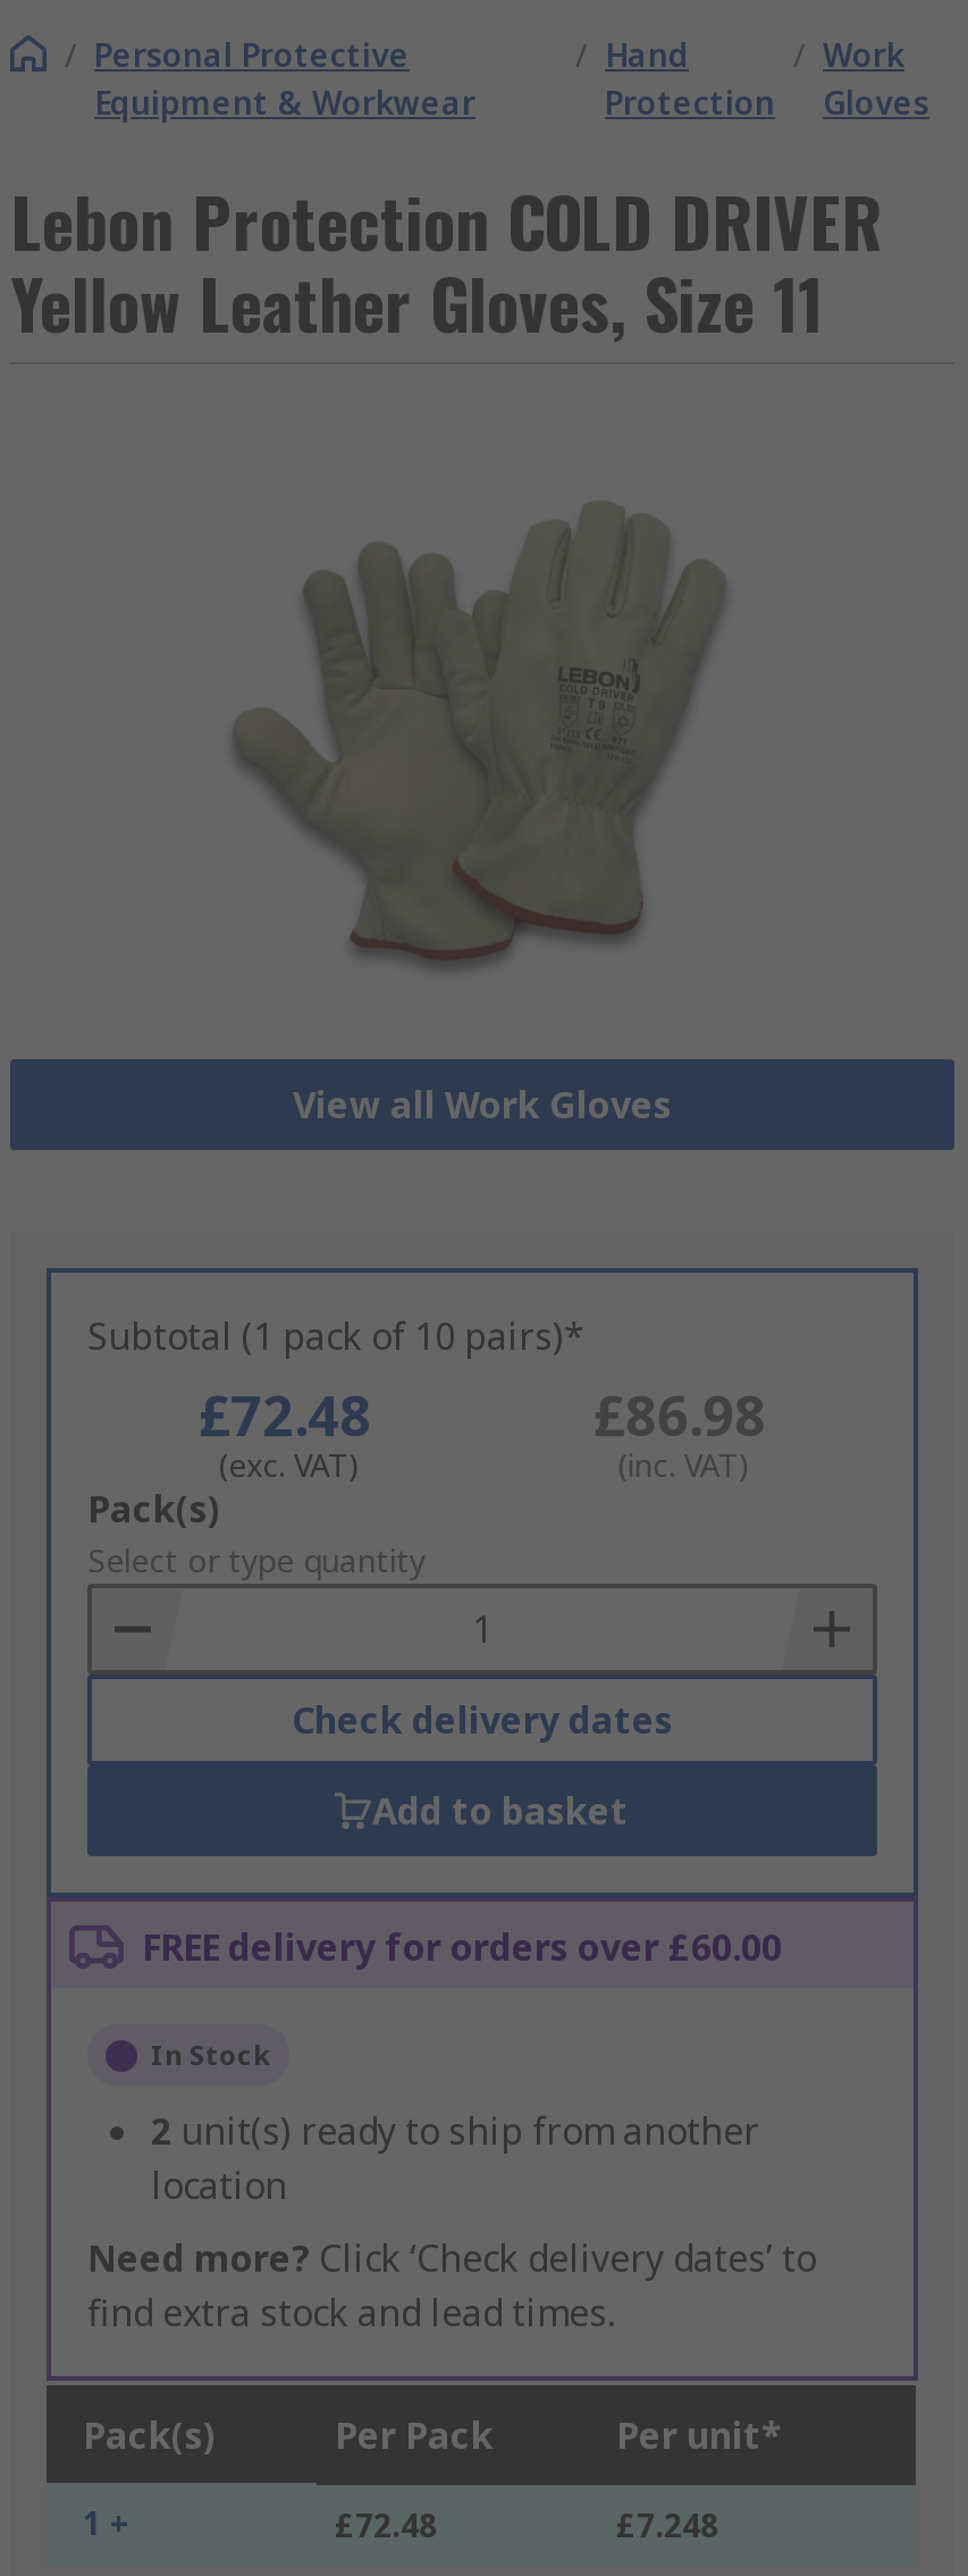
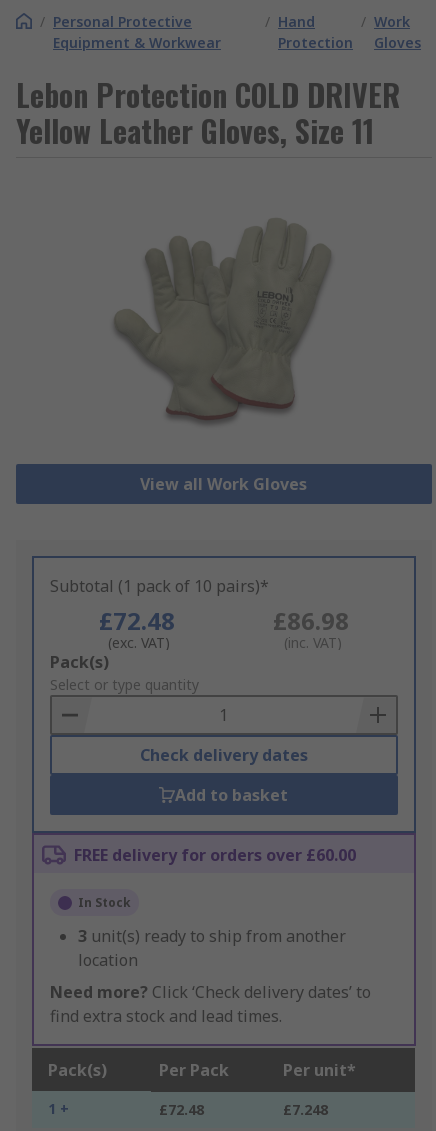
[151,2107,759,2157] 2 unit(s) ready to ship from another -> [78,925,346,947] 3 unit(s) ready to ship from another

